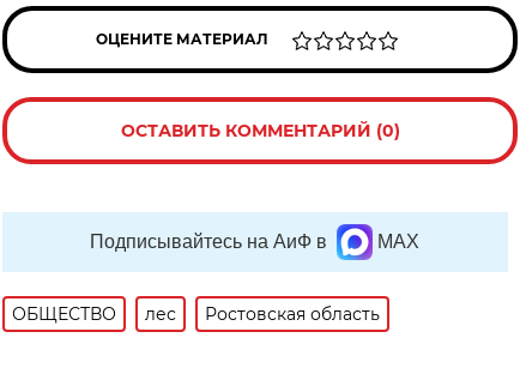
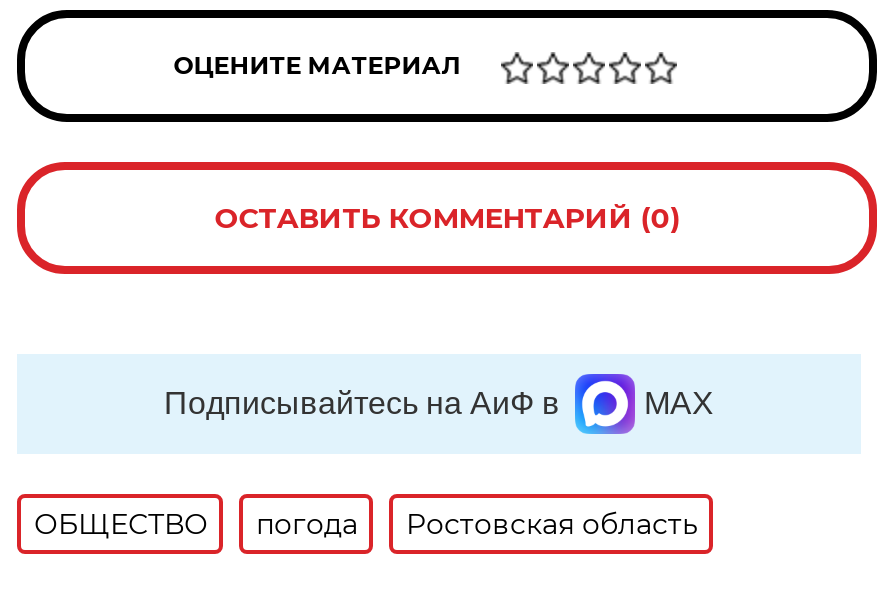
[145,303,177,325] лес -> [256,506,358,542] погода

